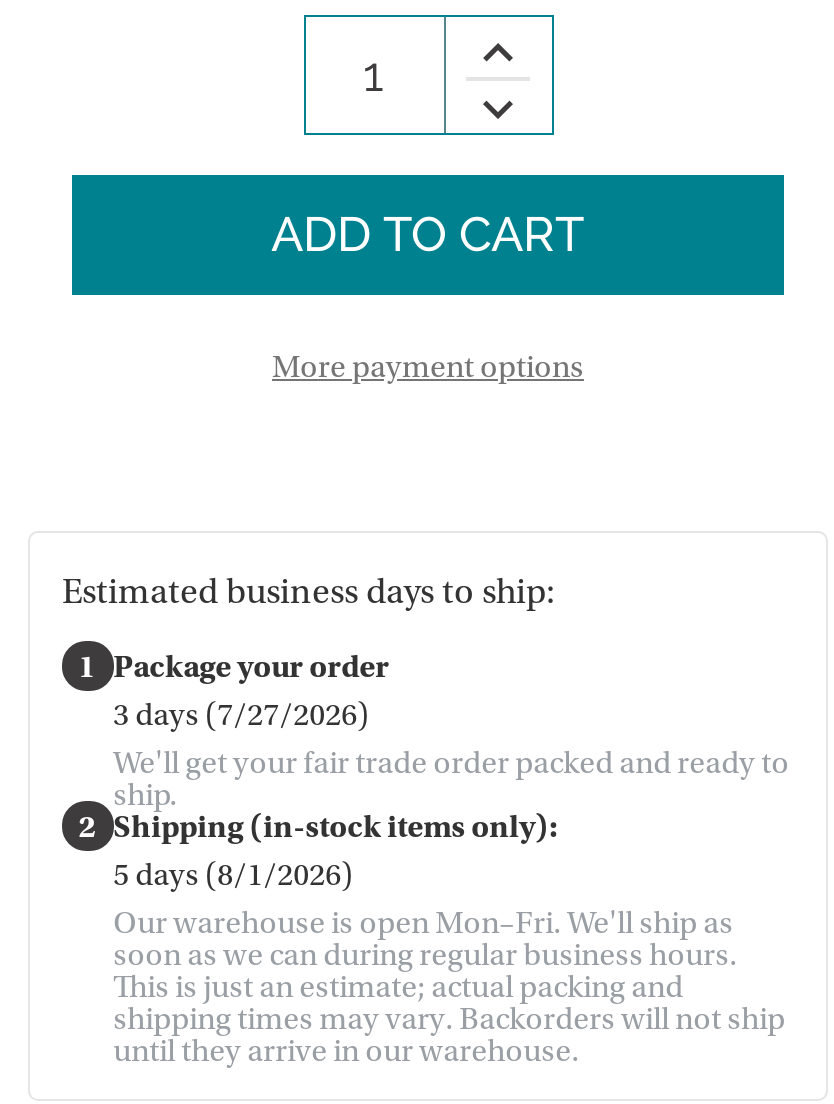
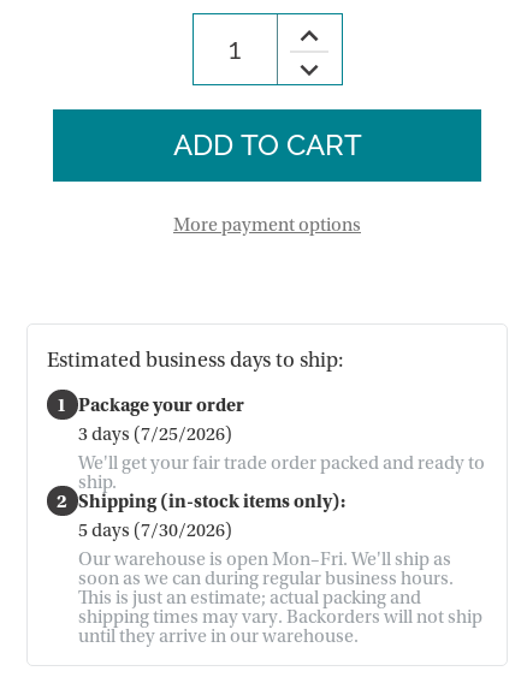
[113,696,369,732] 3 days (7/27/2026) -> [78,423,232,444] 3 days (7/25/2026)
[113,856,353,892] 5 days (8/1/2026) -> [78,519,232,541] 5 days (7/30/2026)

